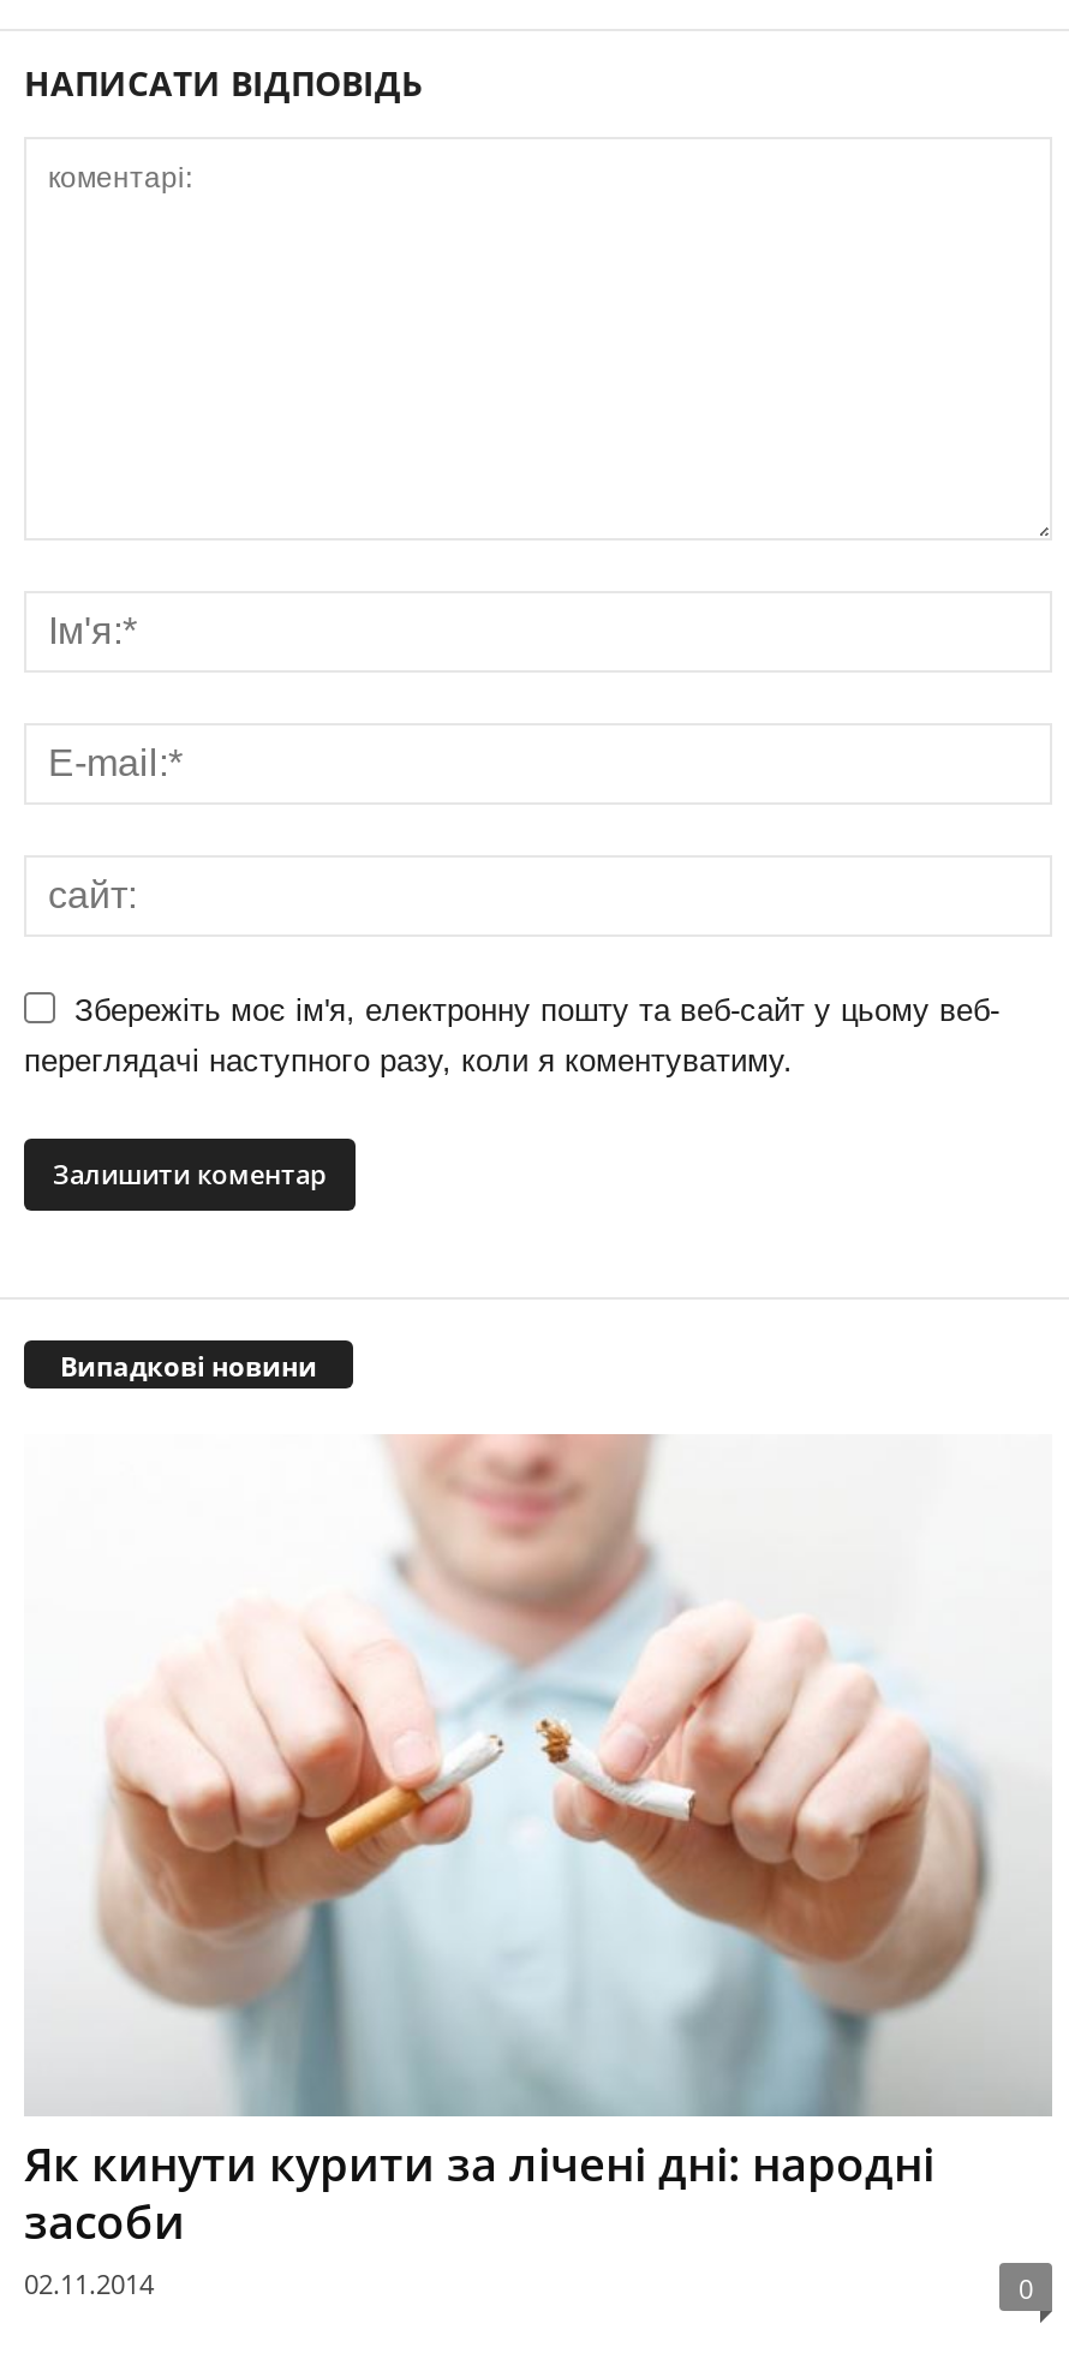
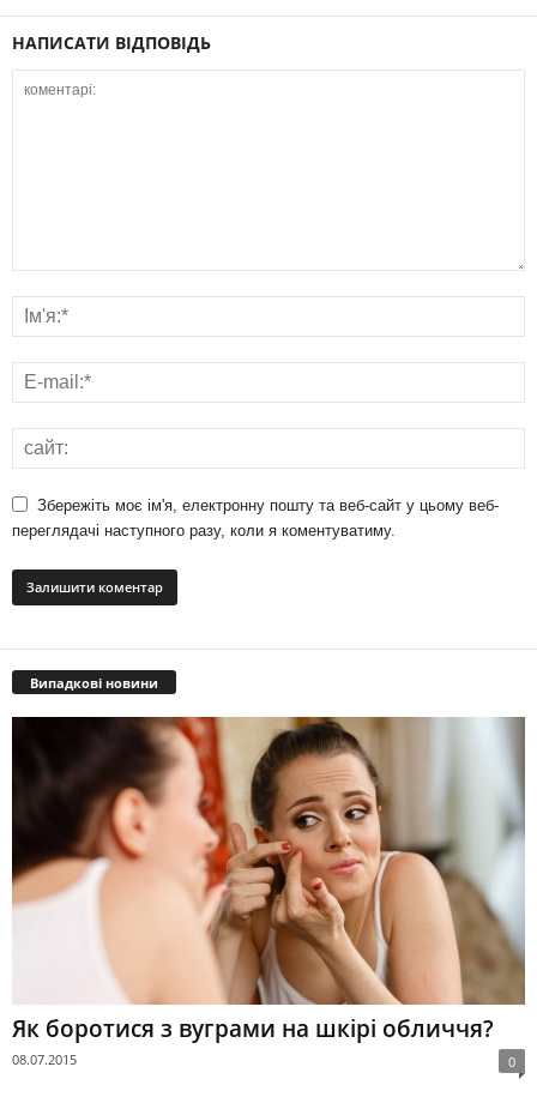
[24,1434,1052,2302] [image] | Як кинути курити за лічені дні: народні | засоби | 02.11.2014 -> [11,716,526,1069] [image] | Як боротися з вуграми на шкірі обличчя? | 08.07.2015

